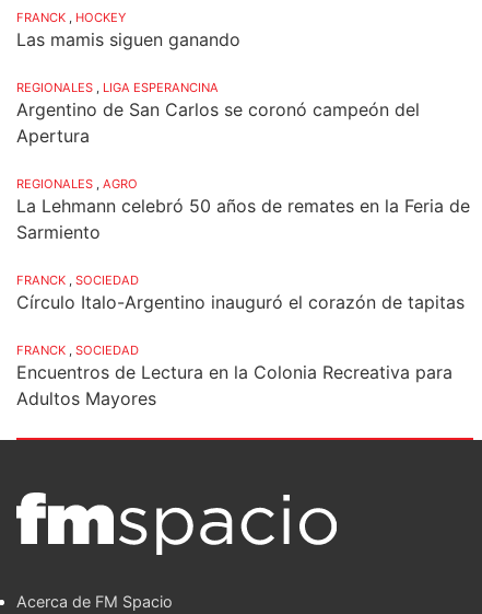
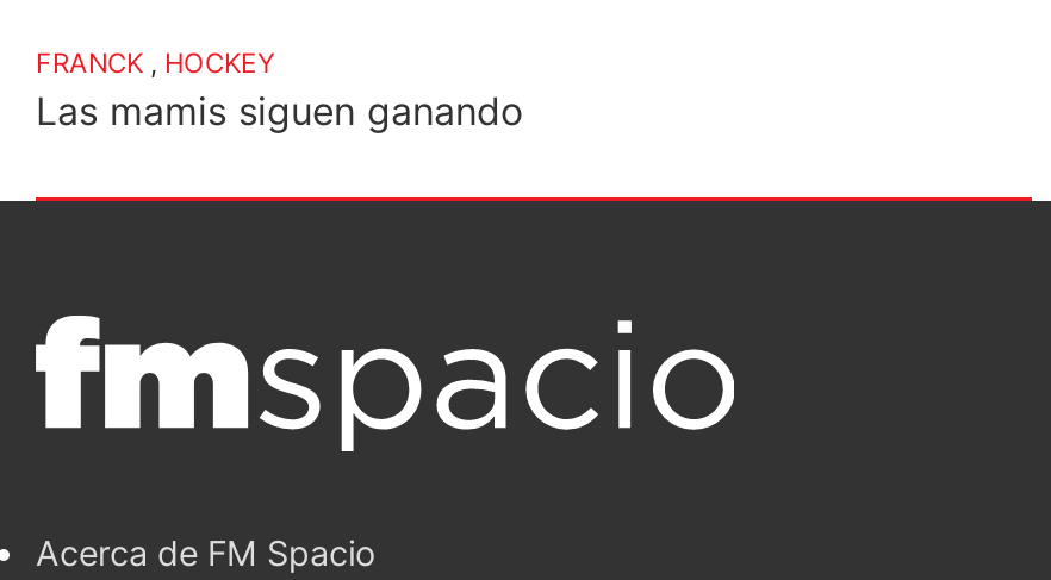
[16,79,470,409] REGIONALES , LIGA ESPERANCINA | Argentino de San Carlos se coronó campeón del | Apertura | REGIONALES , AGRO | La Lehmann celebró 50 años de remates en la Feria de | Sarmiento | FRANCK , SOCIEDAD | Círculo Italo-Argentino inauguró el corazón de tapitas | FRANCK , SOCIEDAD | Encuentros de Lectura en la Colonia Recreativa para | Adultos Mayores -> none

